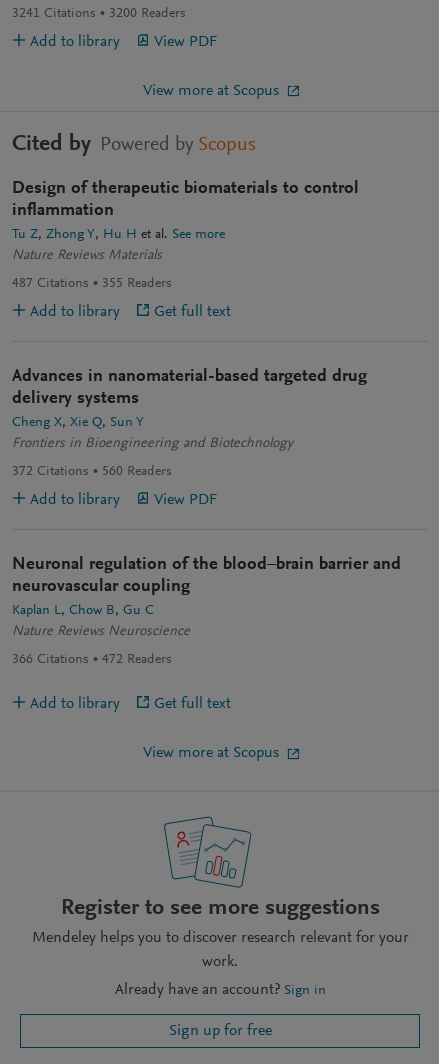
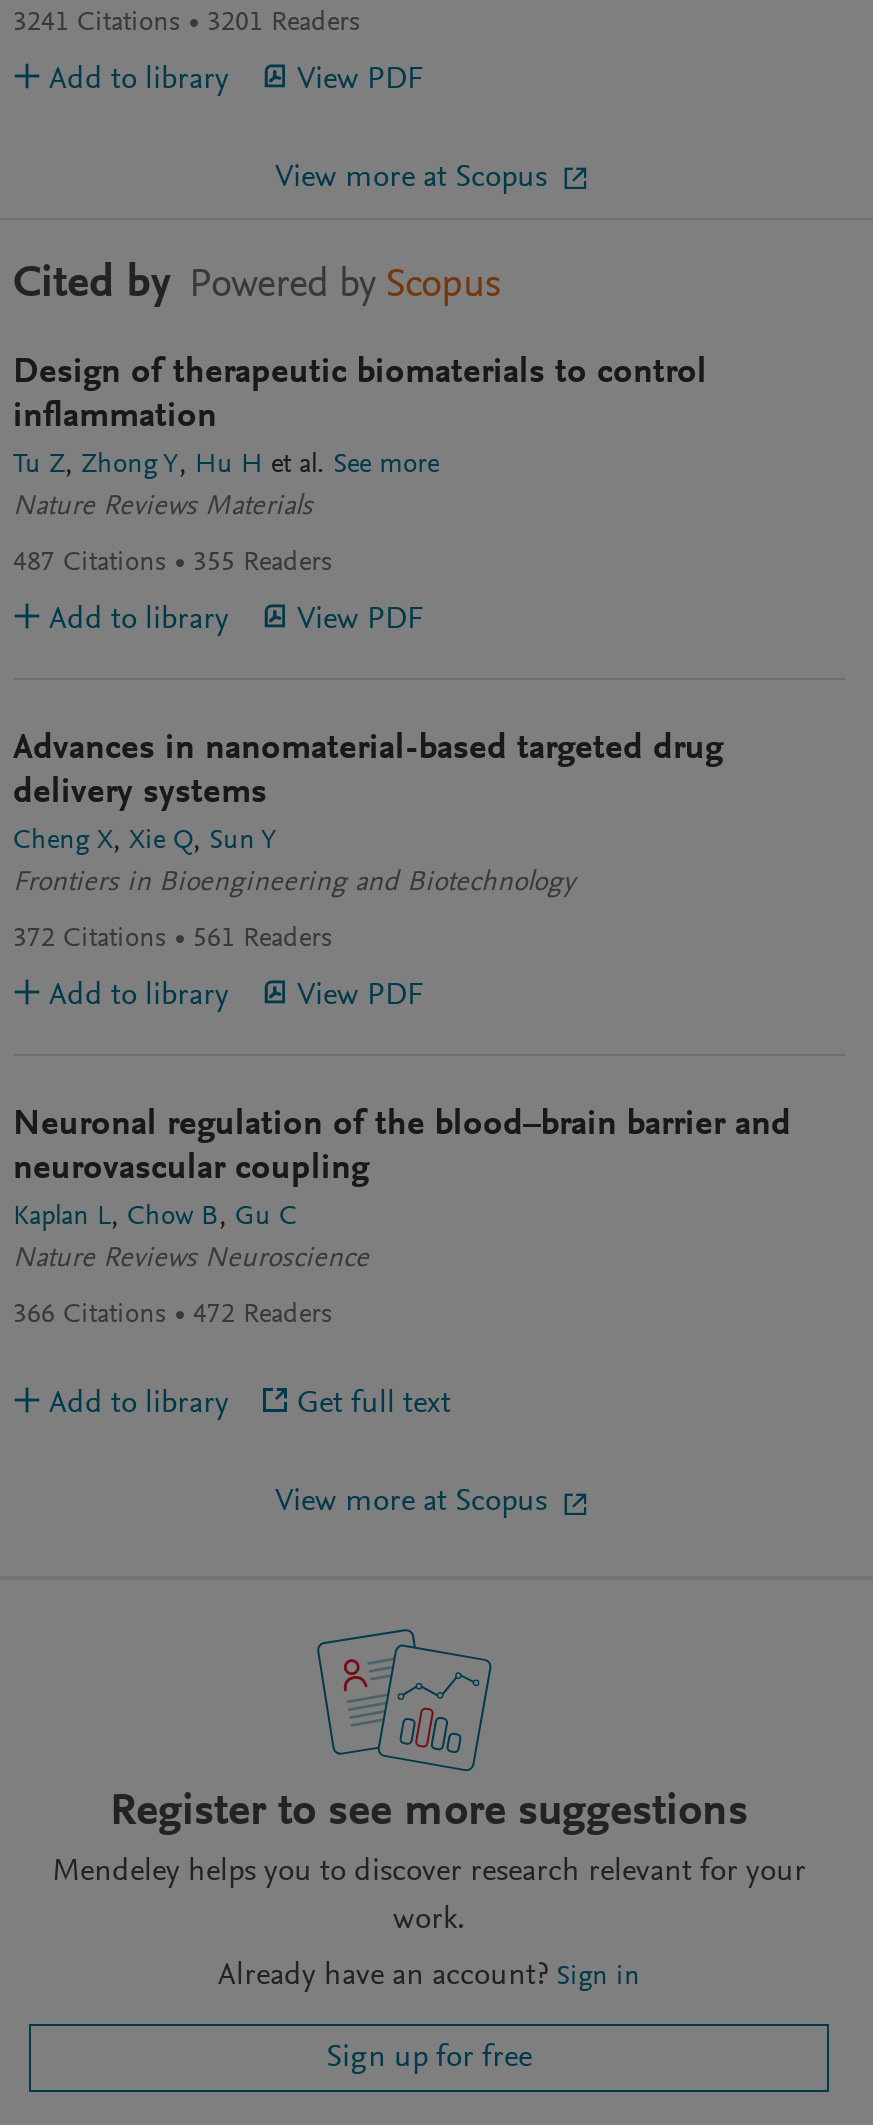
[12,7,186,21] 3241 Citations 3200 Readers -> [13,10,361,38] 3241 Citations 3201 Readers
[154,304,231,320] Get full text -> [297,604,423,636] View PDF
[12,465,172,479] 372 Citations 560 Readers -> [13,927,333,955] 372 Citations 561 Readers

